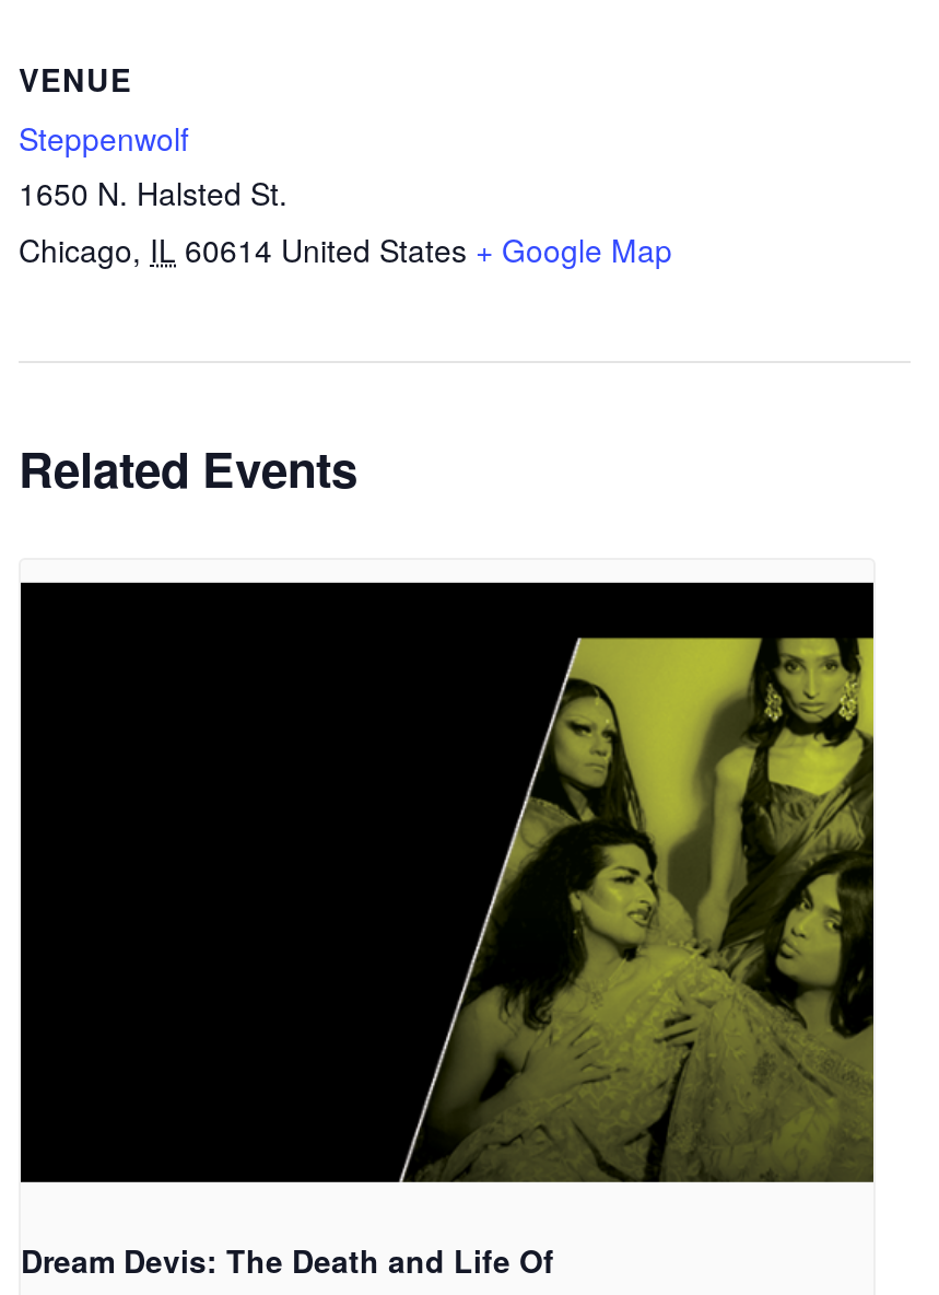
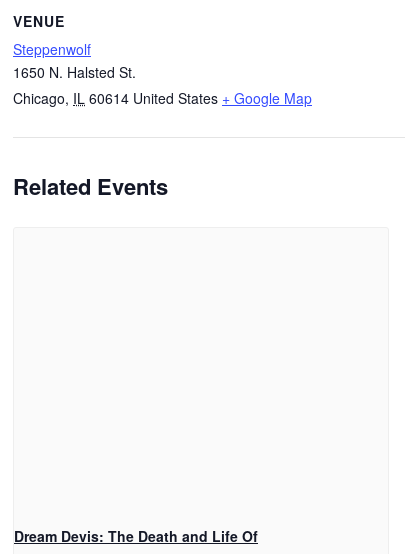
[19,580,876,1186] [image] -> none

